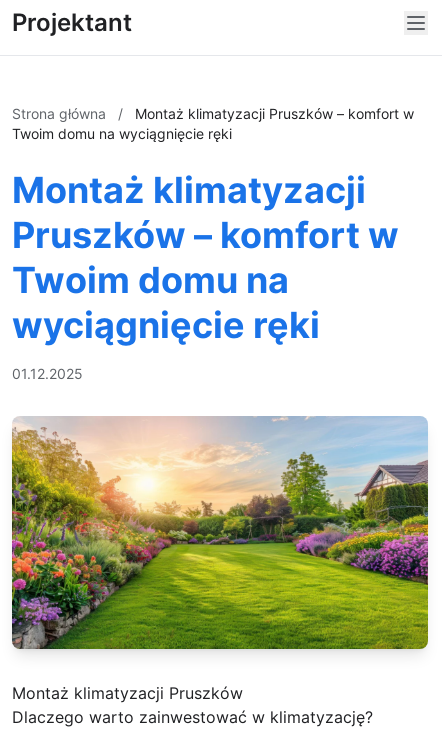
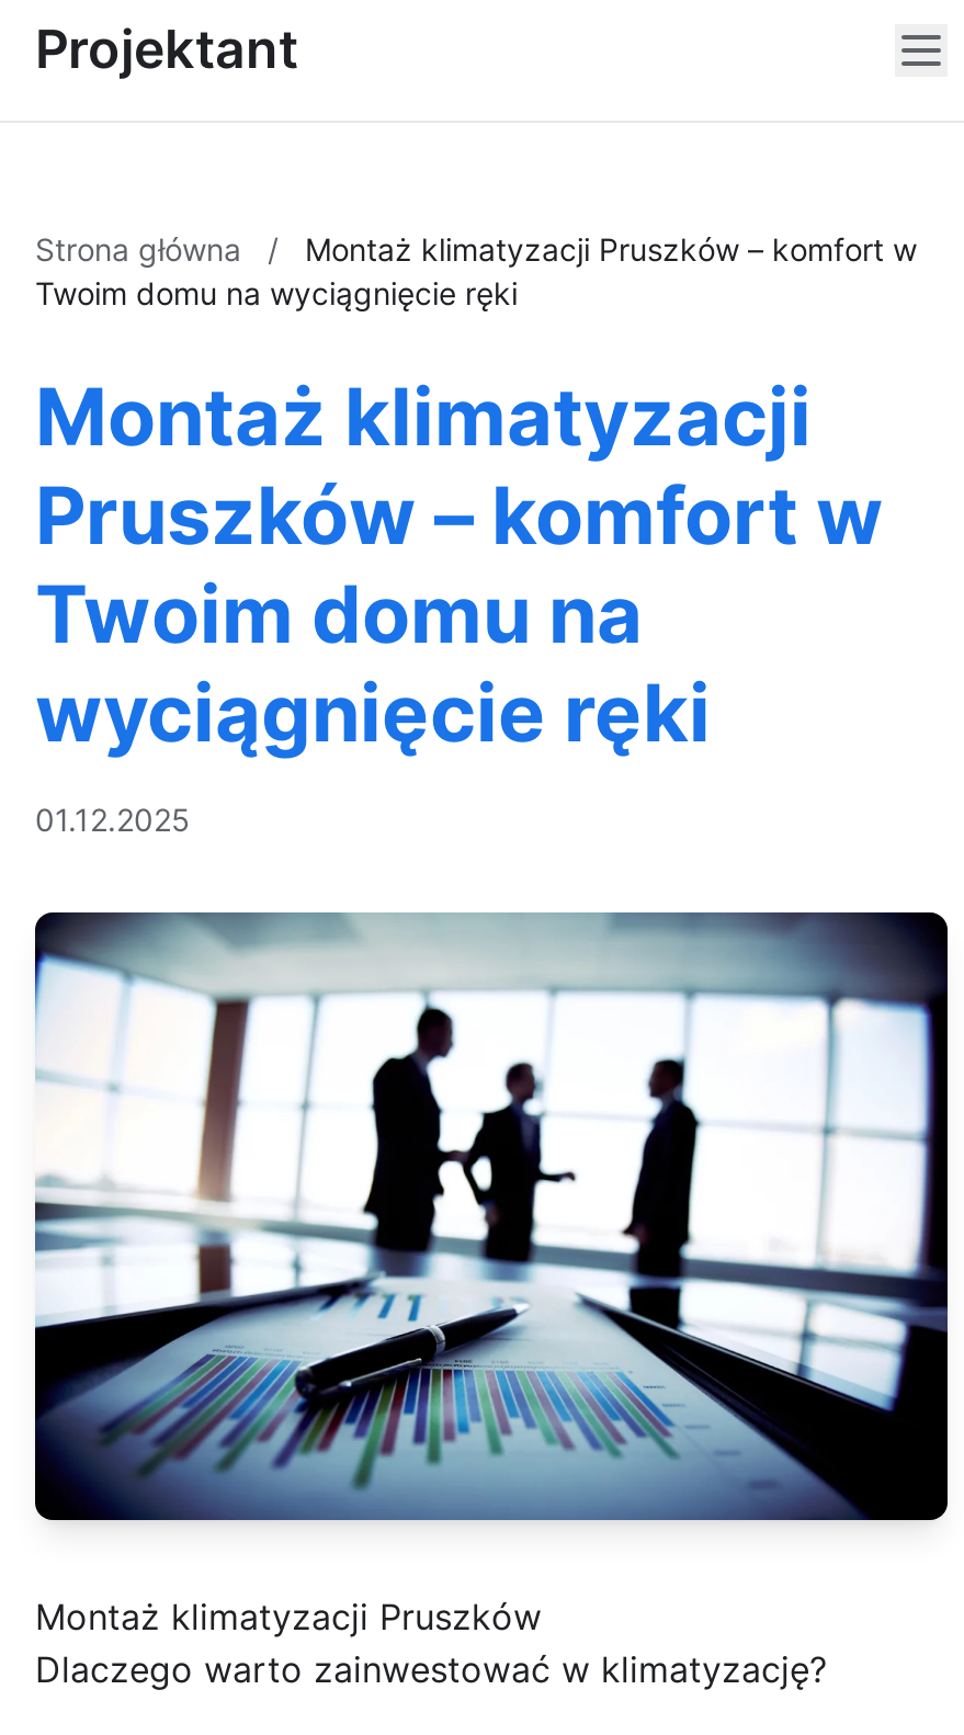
[11,416,429,650] [image] -> [33,910,950,1522] [image]

